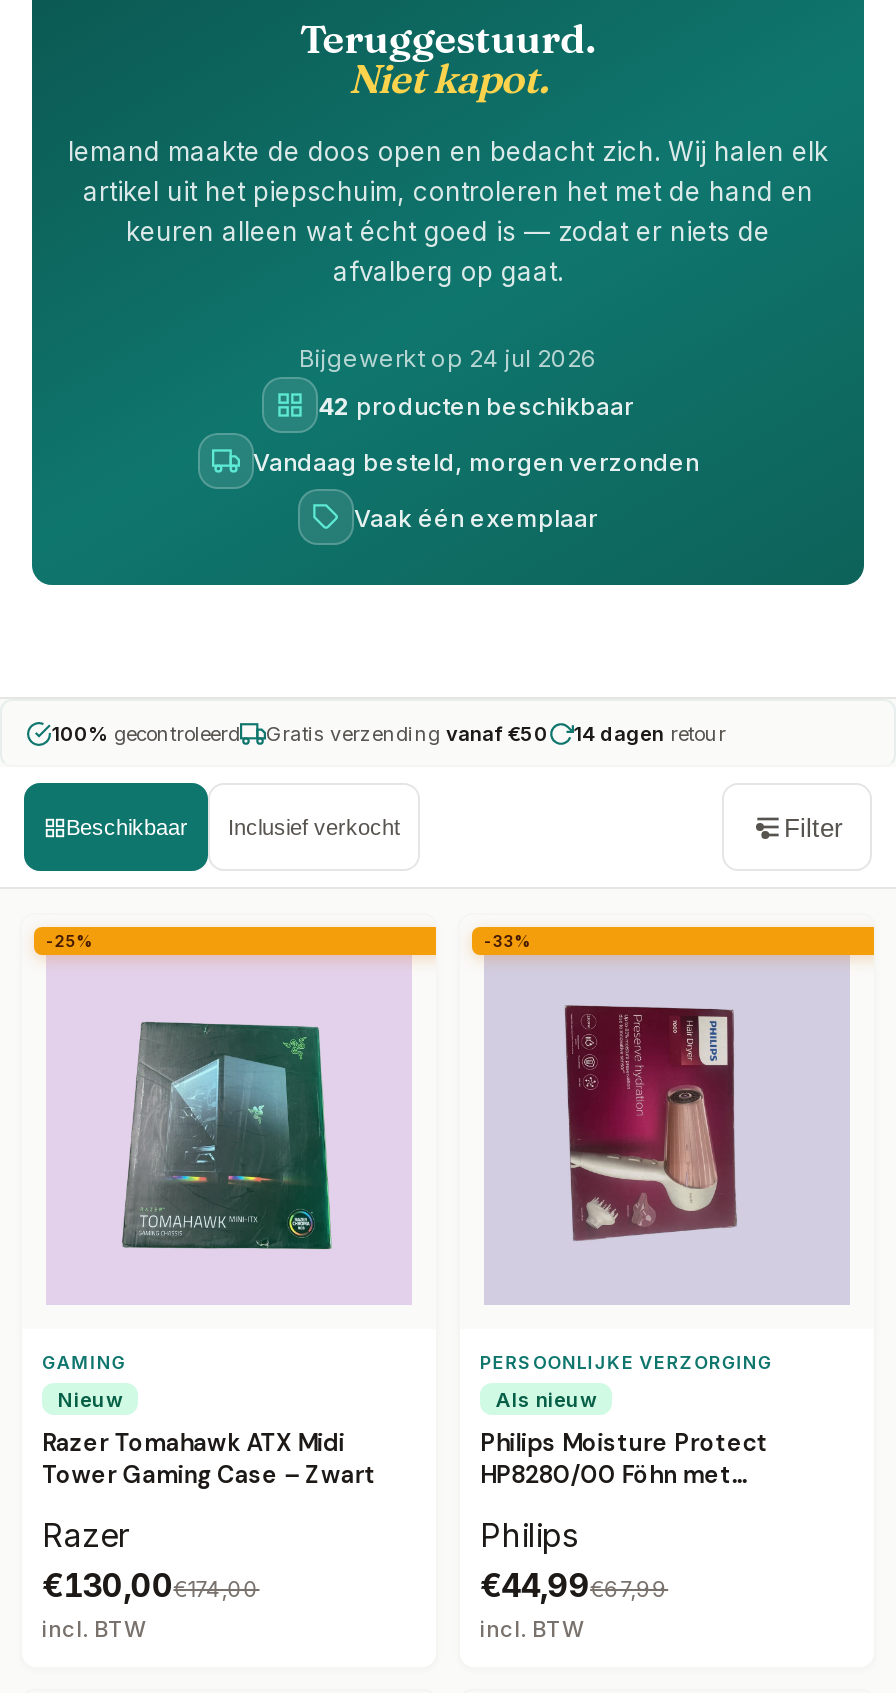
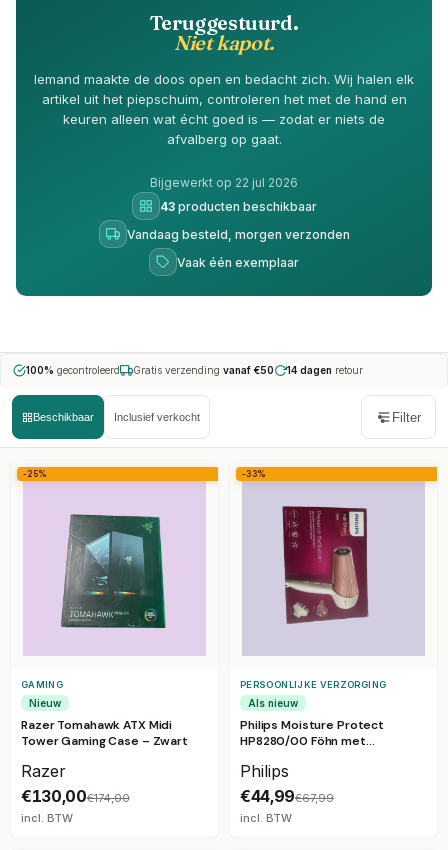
[299,343,597,373] Bijgewerkt op 24 jul 2026 -> [150,175,298,190] Bijgewerkt op 22 jul 2026
[318,390,634,420] 42 producten beschikbaar -> [159,198,316,213] 43 producten beschikbaar

